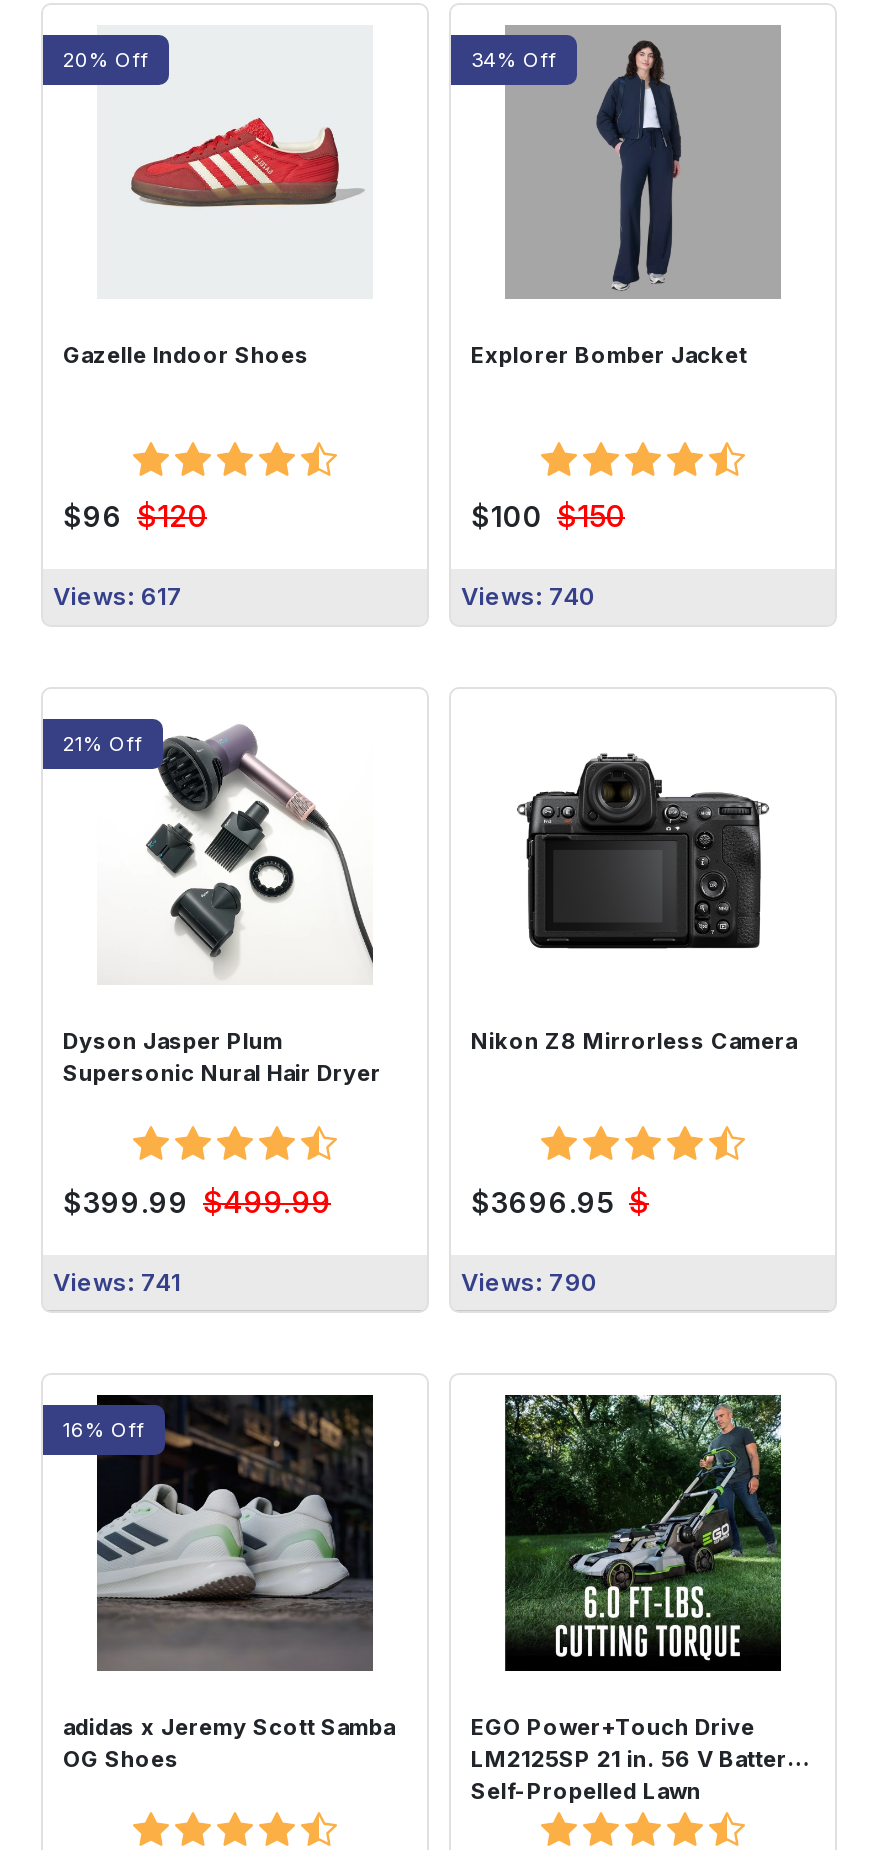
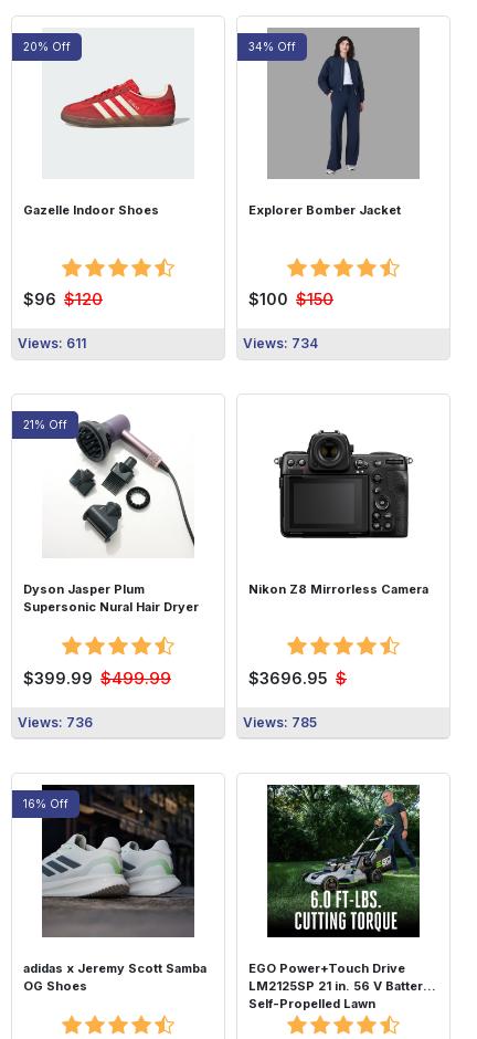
[53,582,183,612] Views: 617 -> [18,335,86,352] Views: 611
[461,582,595,612] Views: 740 -> [243,335,318,352] Views: 734
[53,1267,181,1297] Views: 741 -> [18,714,93,731] Views: 736
[461,1267,597,1297] Views: 790 -> [243,714,317,731] Views: 785

